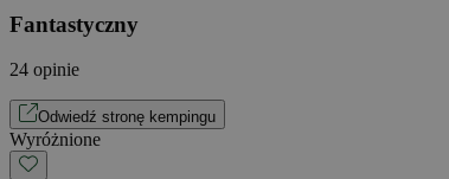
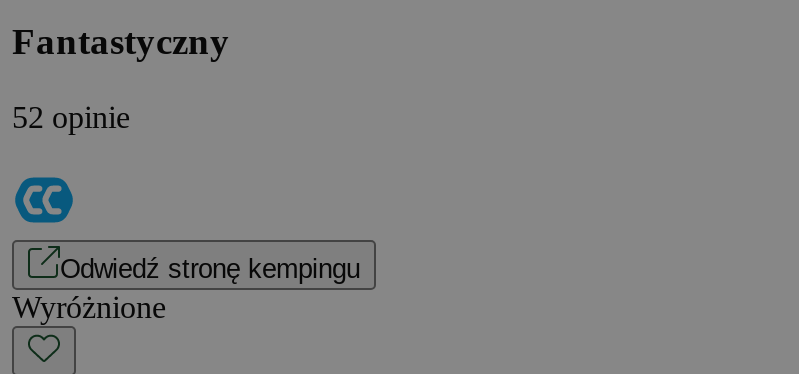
[9,60,79,80] 24 opinie -> [12,100,130,134] 52 opinie

